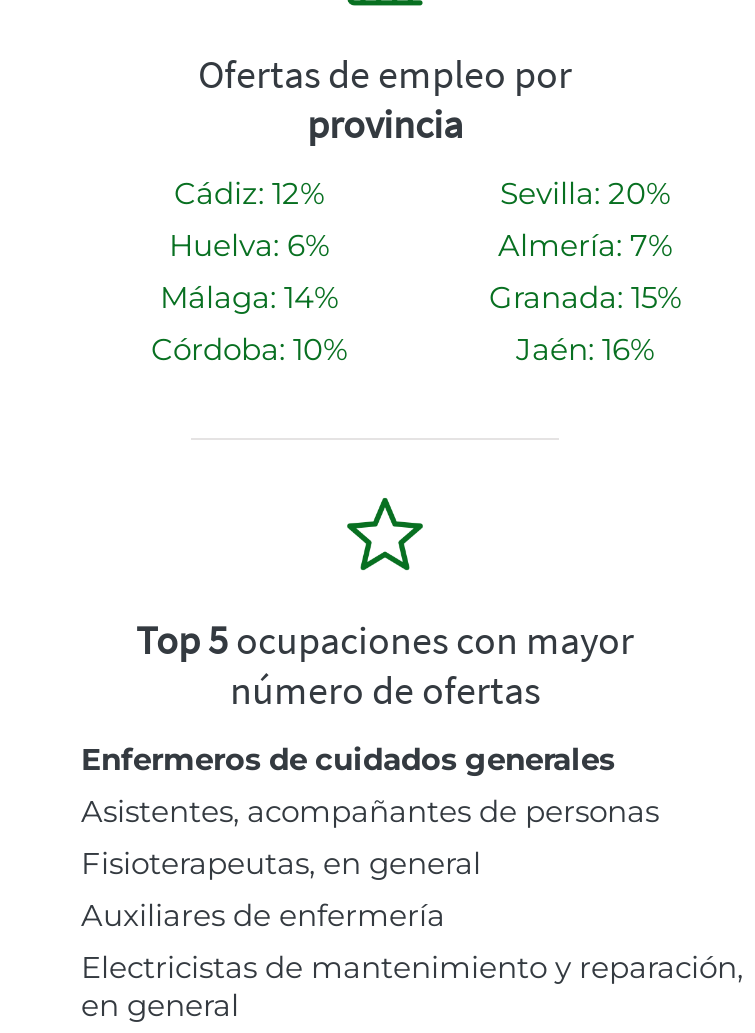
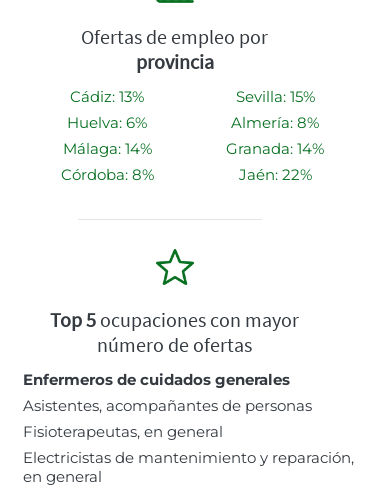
[174,174,324,212] Cádiz: 12% -> [70,87,144,106] Cádiz: 13%
[500,174,670,212] Sevilla: 20% -> [235,87,314,106] Sevilla: 15%
[498,226,672,264] Almería: 7% -> [231,113,319,132] Almería: 8%
[489,278,681,316] Granada: 15% -> [226,139,324,158] Granada: 14%
[151,330,347,368] Córdoba: 10% -> [60,165,153,184] Córdoba: 8%
[516,330,654,368] Jaén: 16% -> [238,165,311,184] Jaén: 22%
[81,896,445,934] Auxiliares de enfermería -> none

